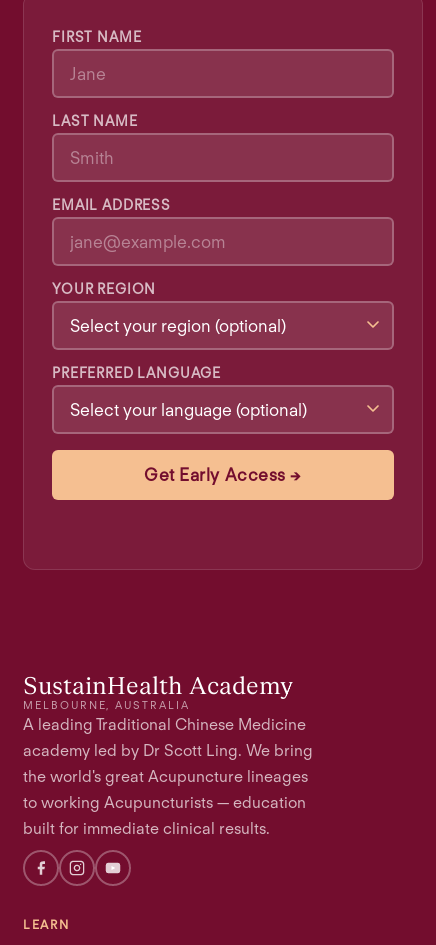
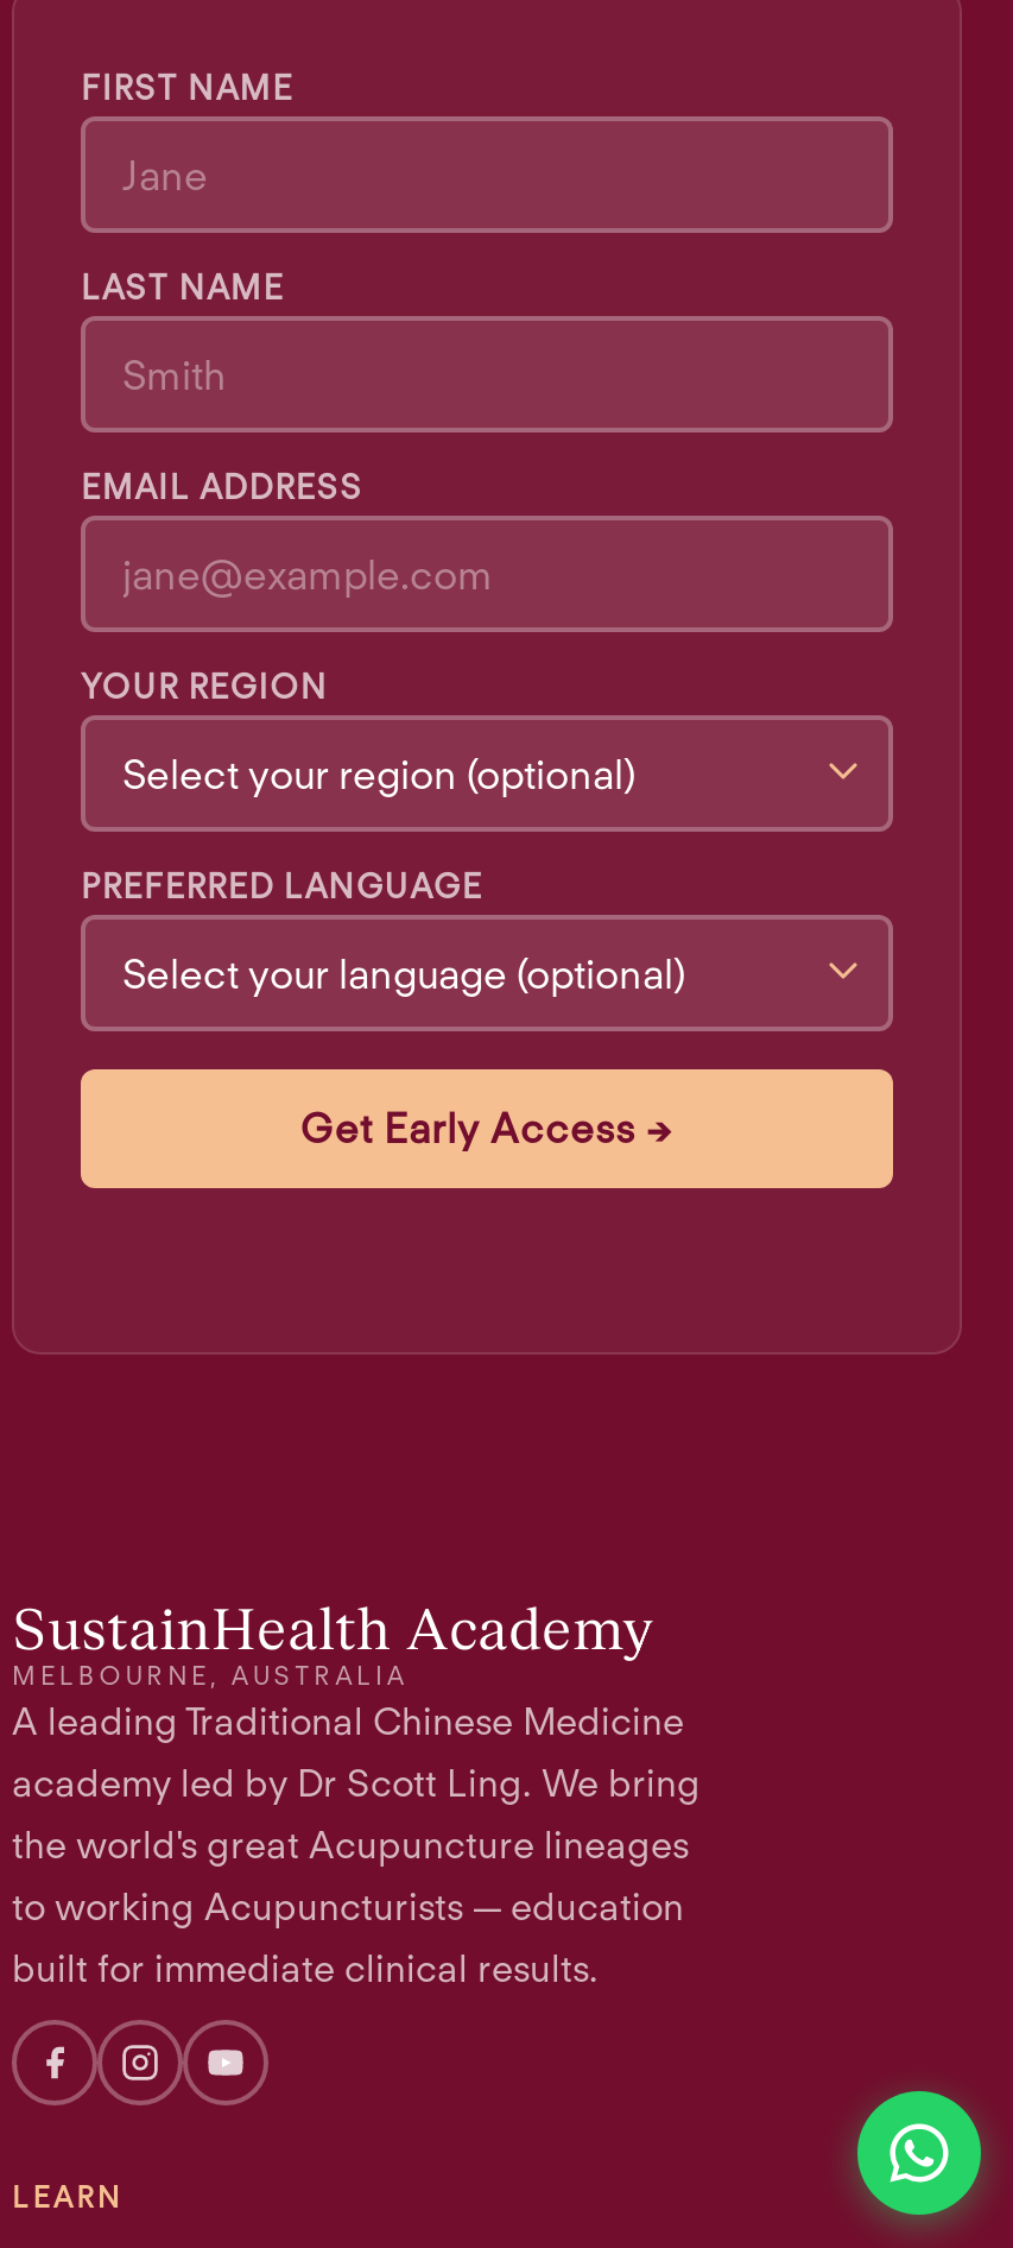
none -> [850,2089,988,2231] [image]

